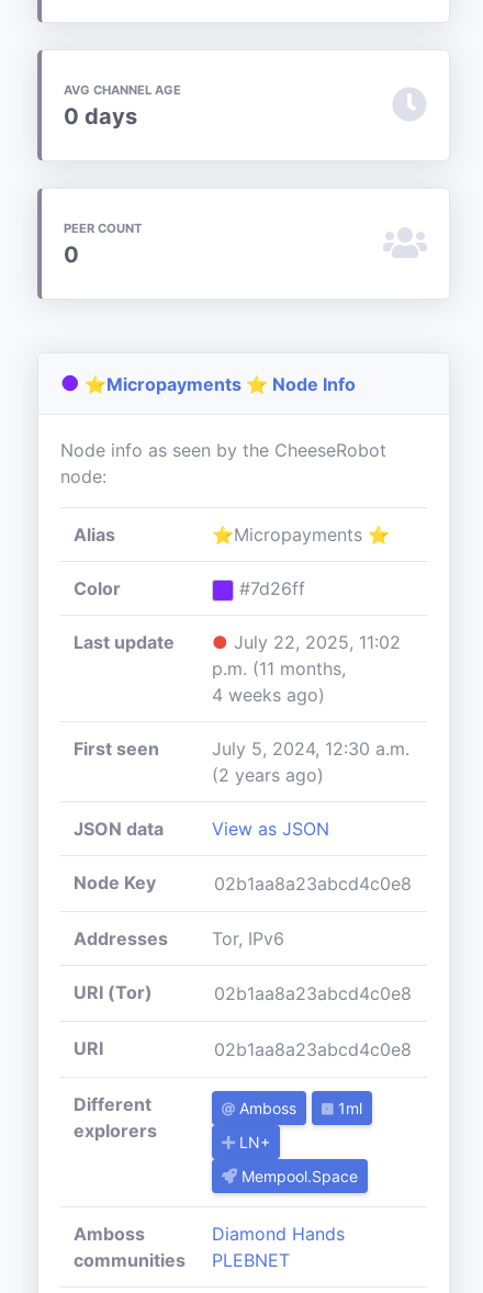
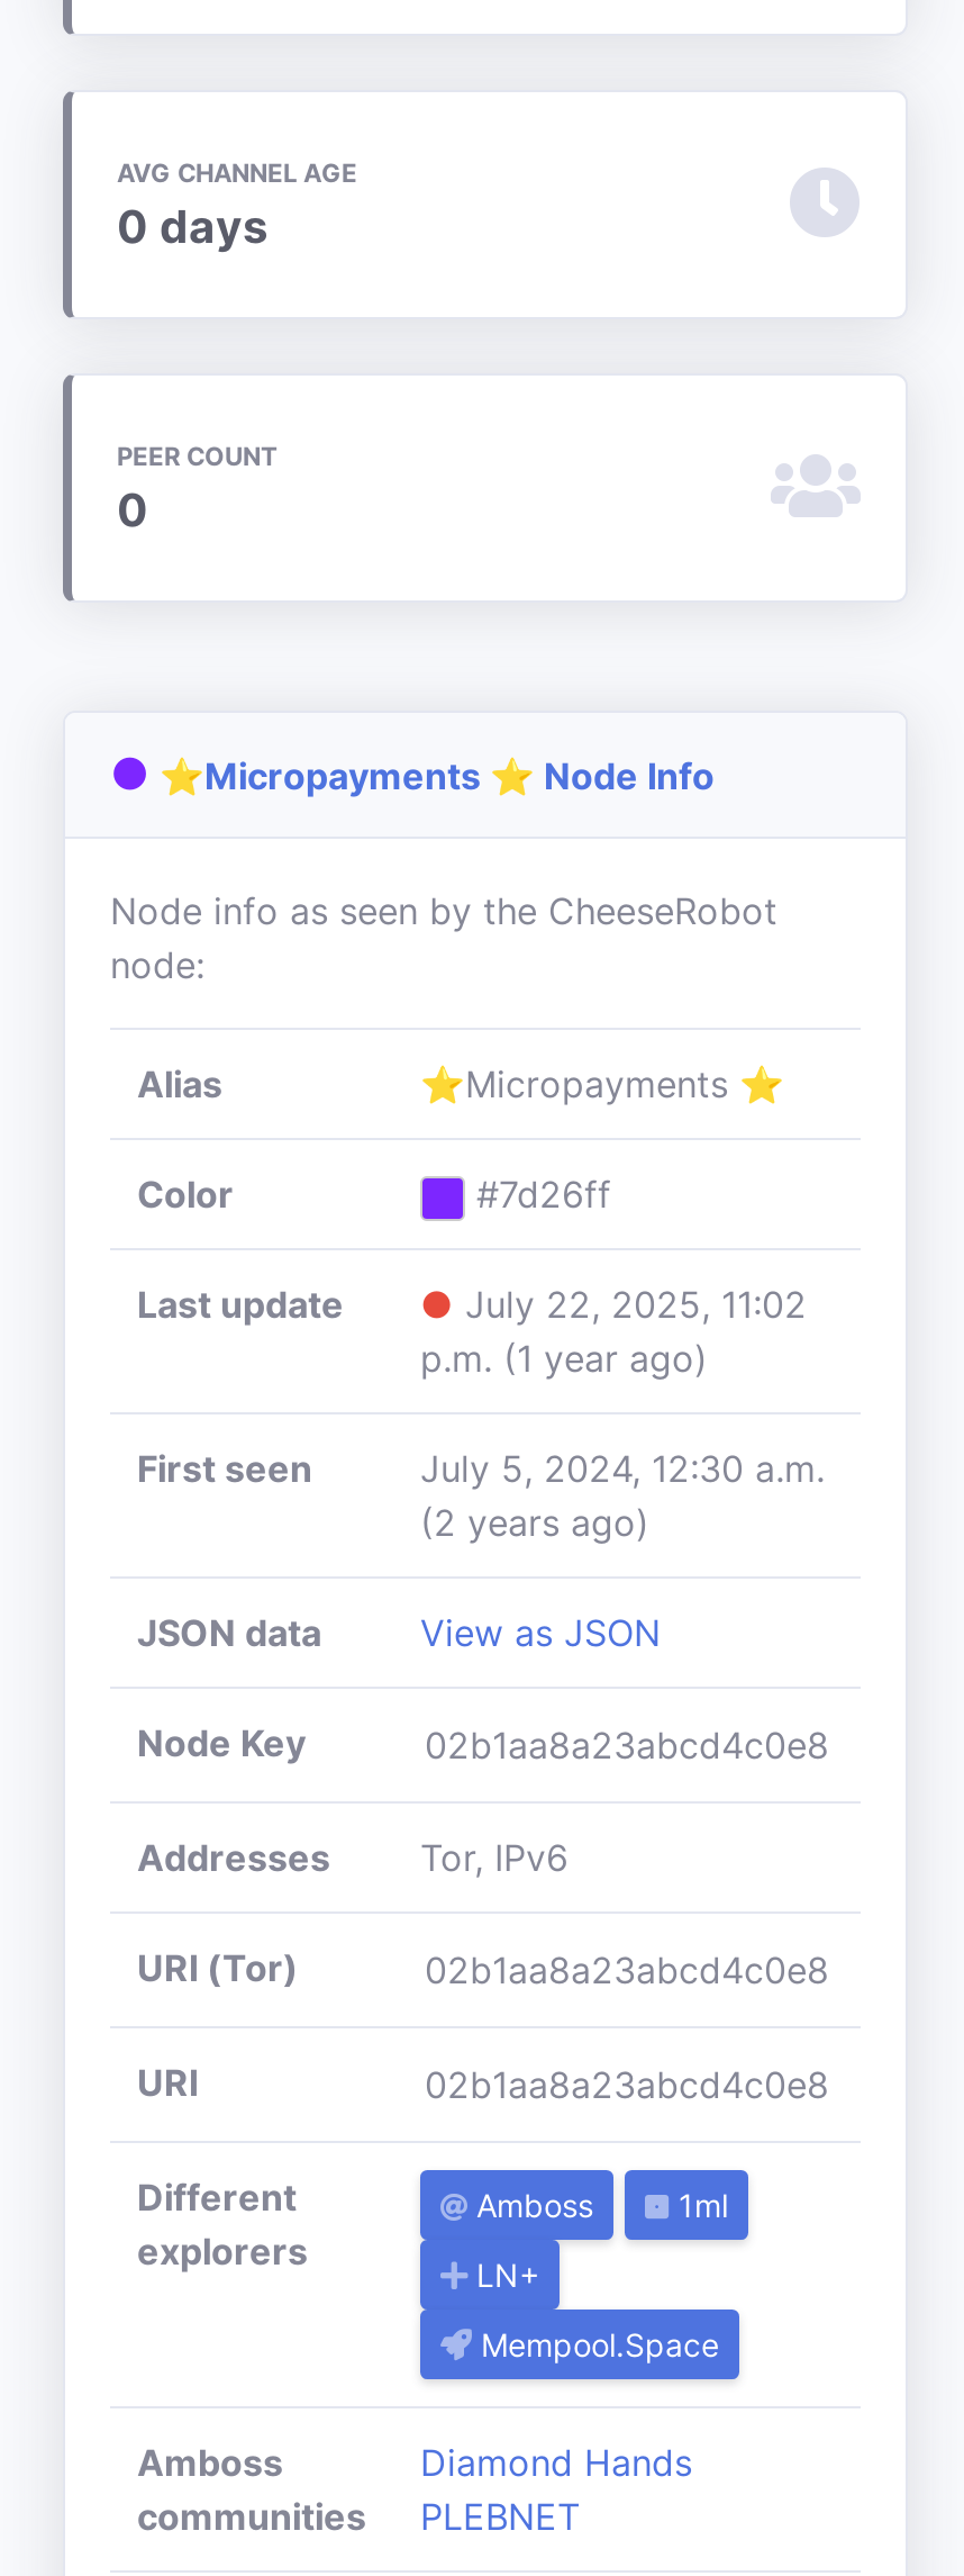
[212,657,346,706] p.m. (11 months, | 4 weeks ago) -> [420,1336,708,1381] p.m. (1 year ago)

